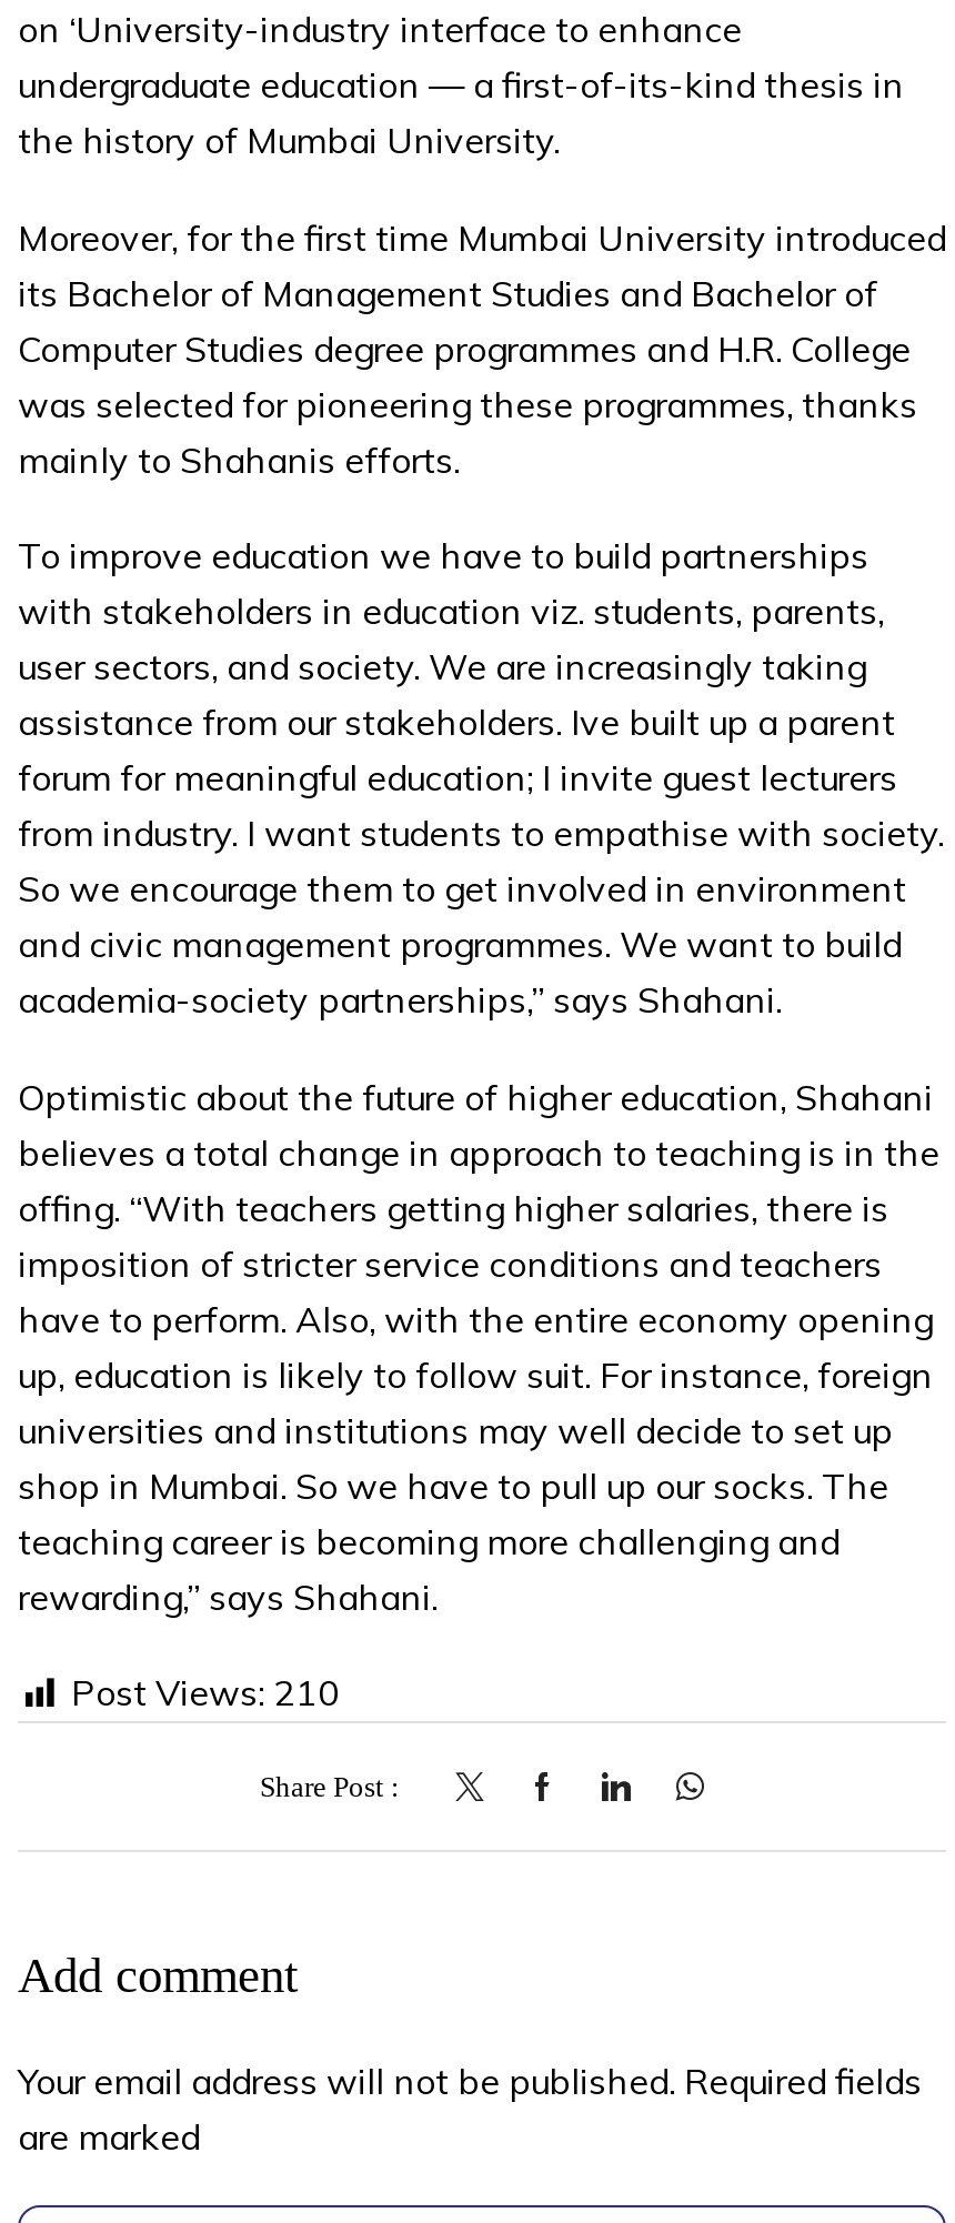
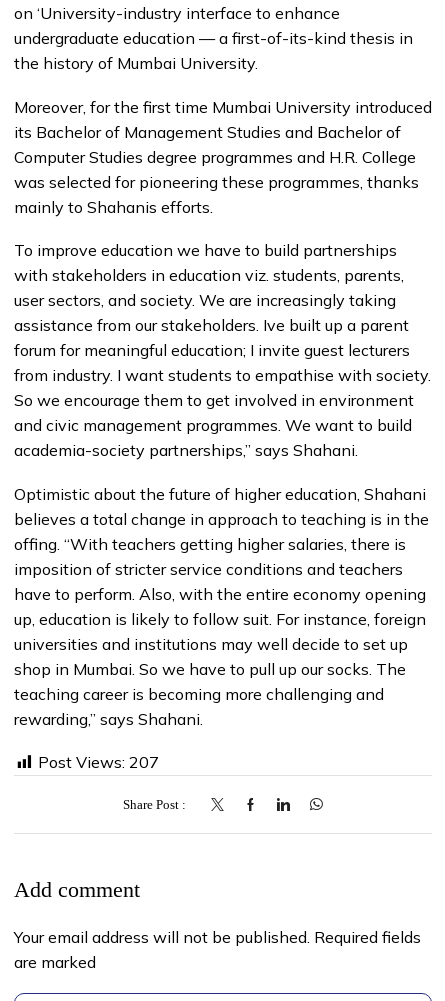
[71,1671,340,1716] Post Views: 210 -> [38,752,159,772] Post Views: 207

